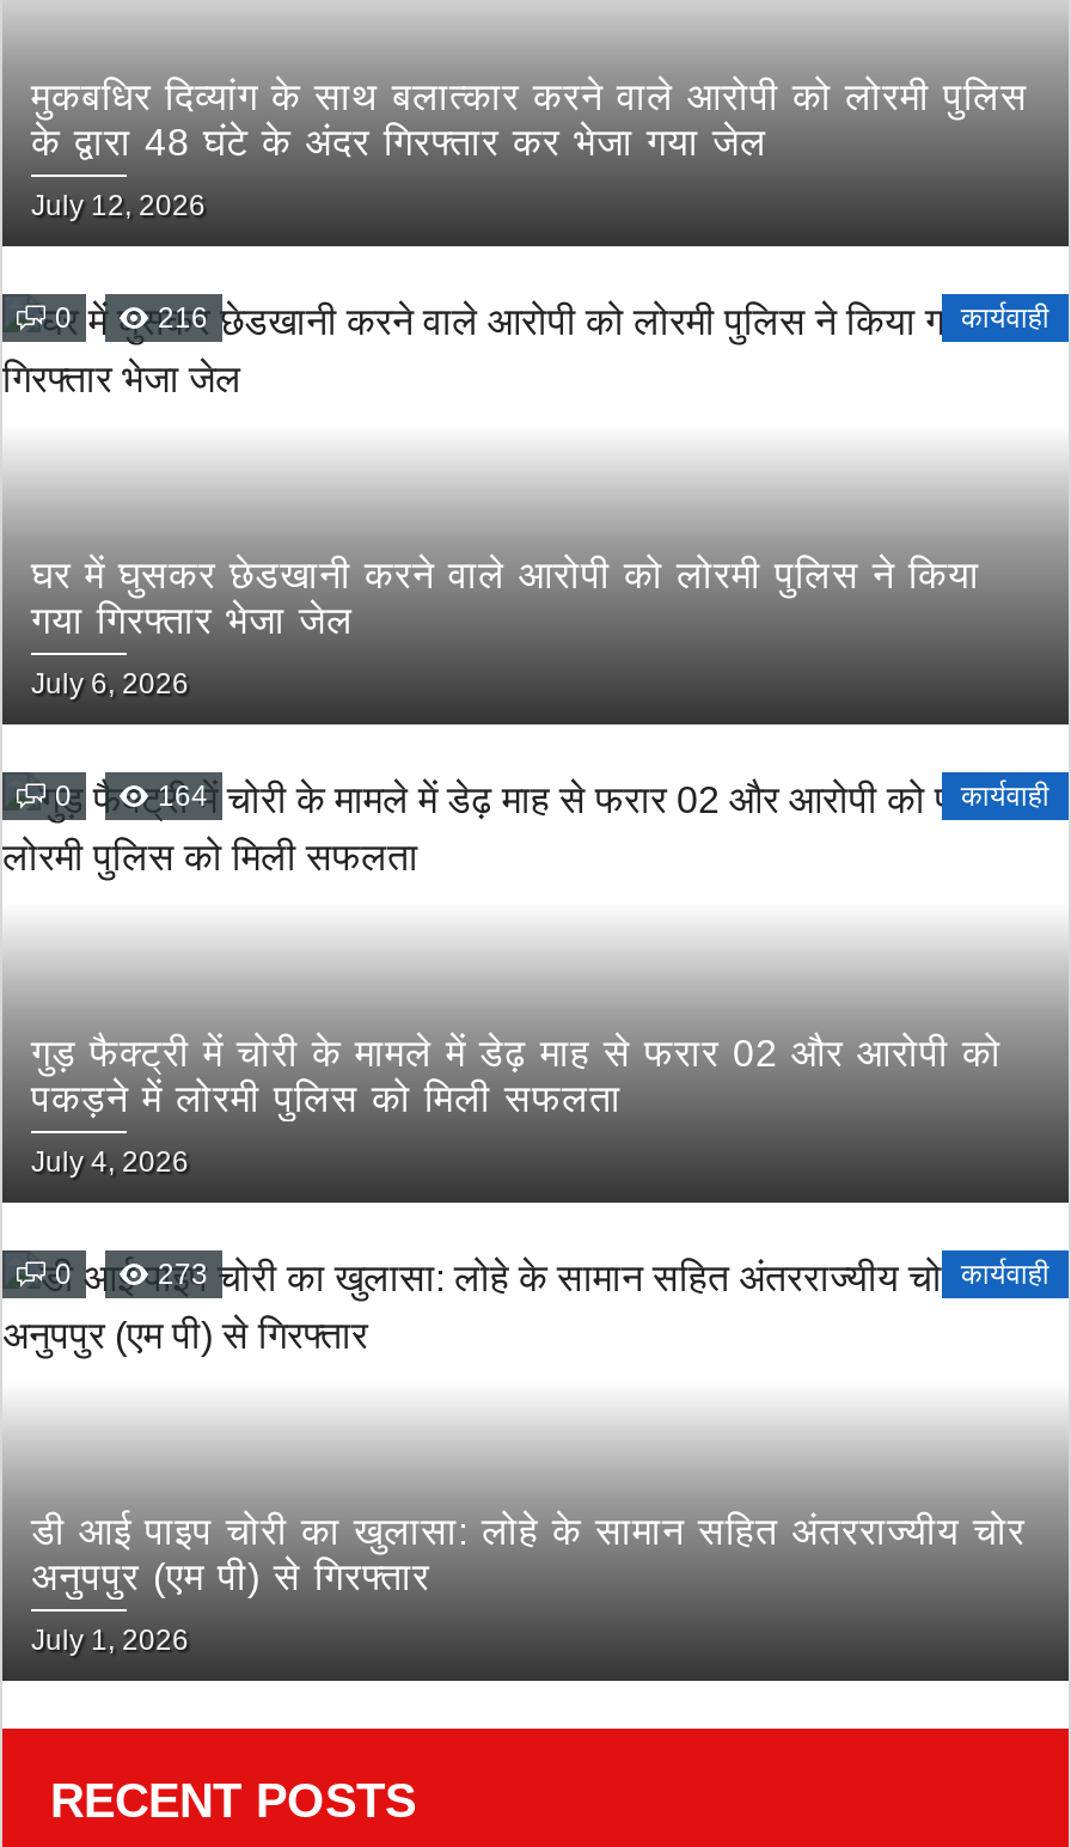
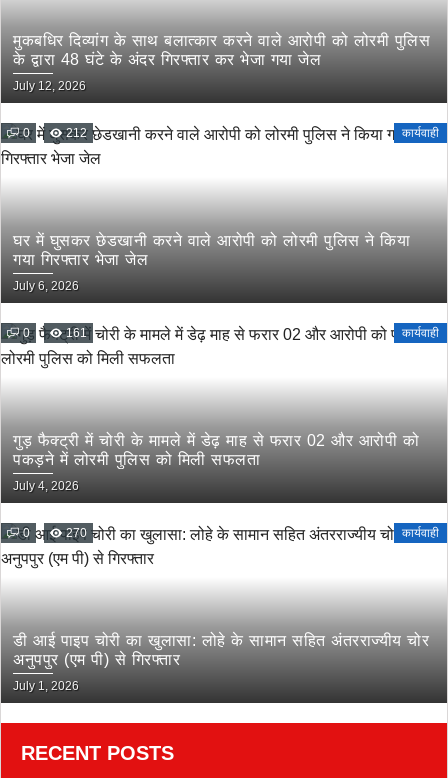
[158,301,208,335] 216 -> [66,126,87,140] 212
[158,779,208,813] 164 -> [66,326,87,340] 161
[158,1258,208,1291] 273 -> [66,526,87,540] 270

